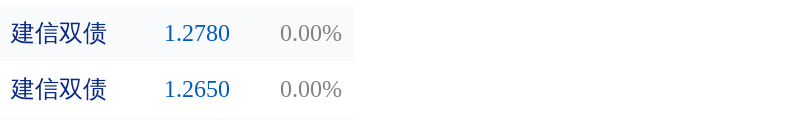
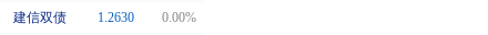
[11,19,342,103] 1.2780 | 0.00% | 建信双债 | 1.2650 -> [98,10,134,25] 1.2630

